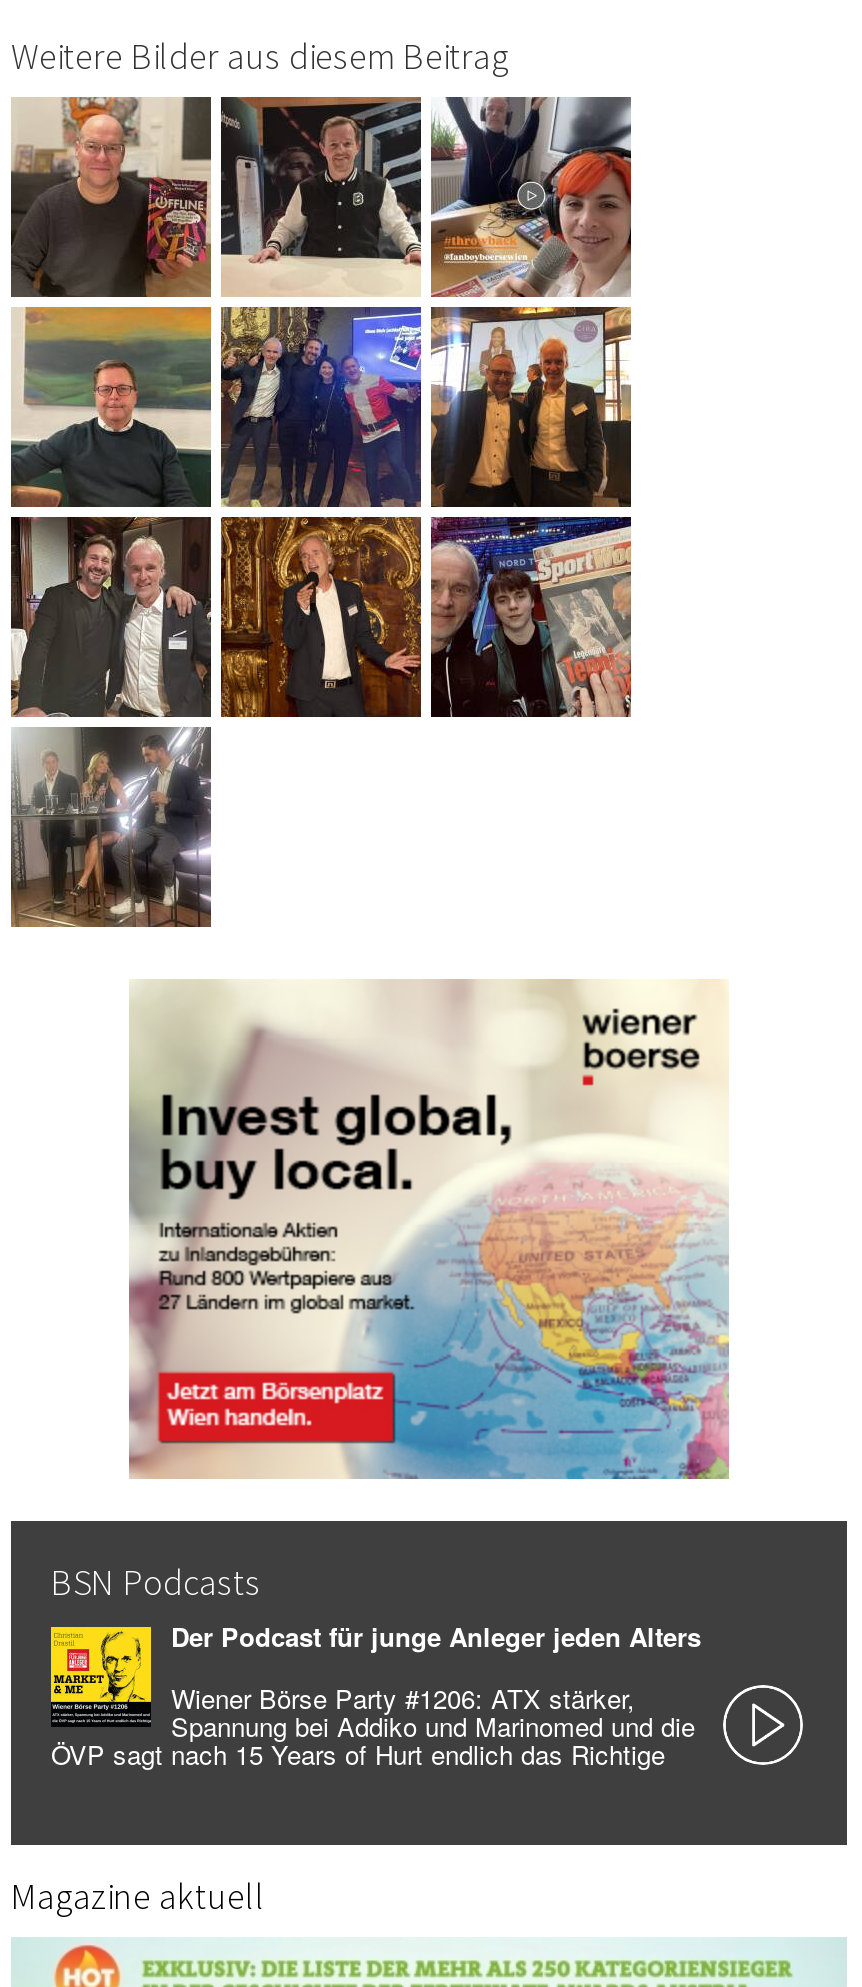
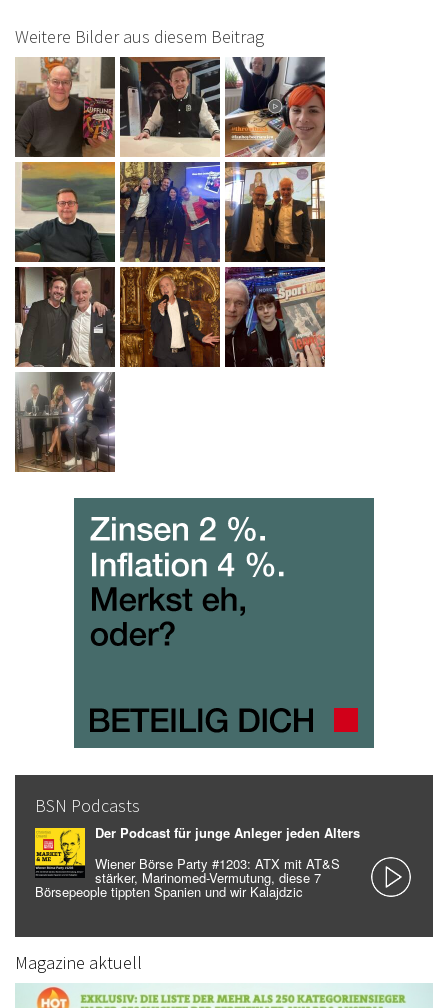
[127,979,729,1481] [image] -> [73,497,375,749] [image]
[51,1679,695,1773] Wiener Börse Party #1206: ATX stärker, | Spannung bei Addiko und Marinomed und die | ÖVP sagt nach 15 Years of Hurt endlich das Richtige -> [35,854,340,901] Wiener Börse Party #1203: ATX mit AT&S | stärker, Marinomed-Vermutung, diese 7 | Börsepeople tippten Spanien und wir Kalajdzic

